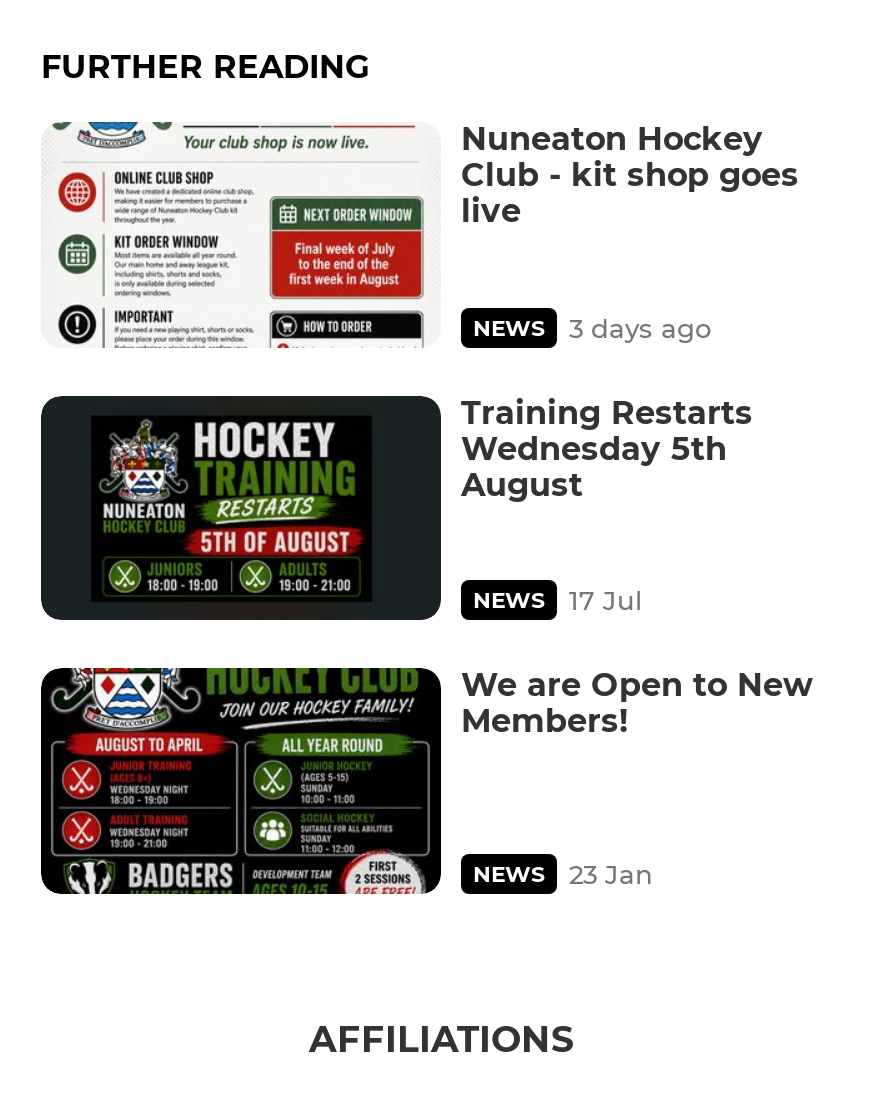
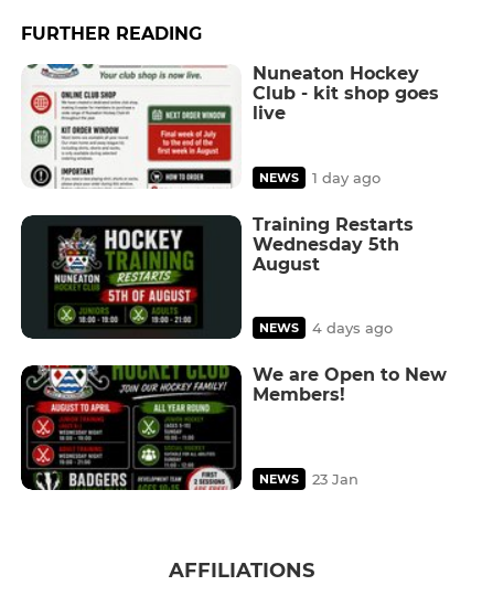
[473,311,711,343] NEWS 3 days ago -> [259,168,381,186] NEWS 1 day ago
[473,584,643,616] NEWS 17 Jul -> [259,319,393,337] NEWS 4 days ago

